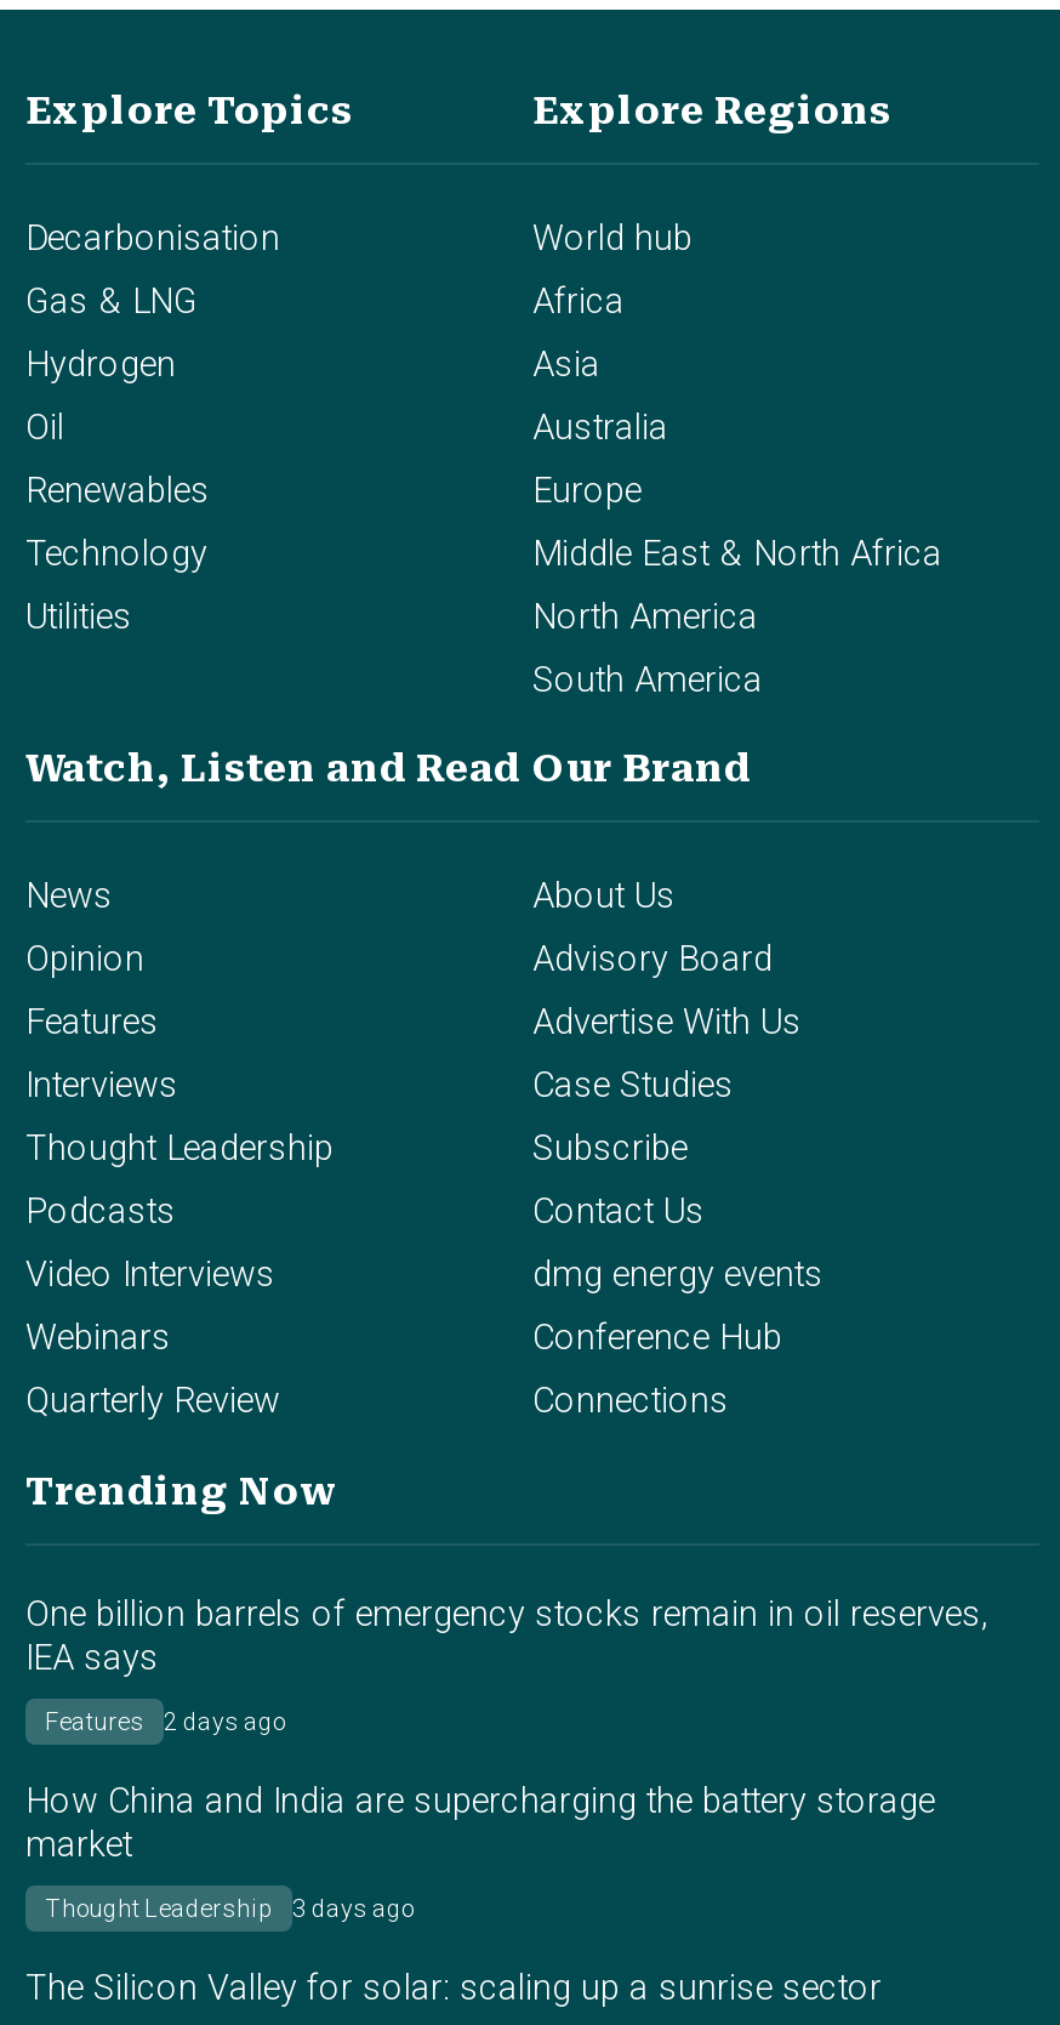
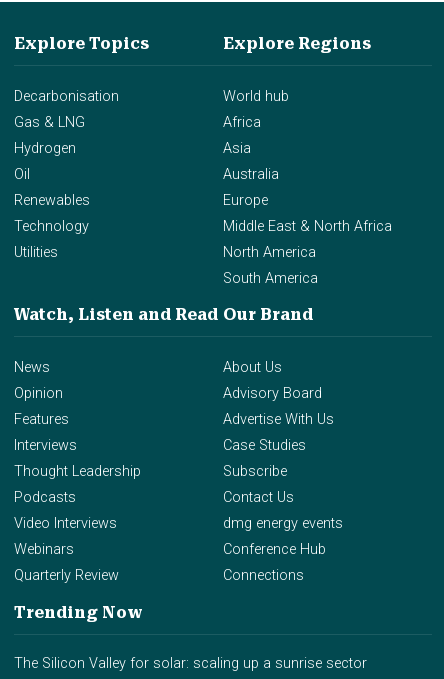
[25,1594,988,1922] One billion barrels of emergency stocks remain in oil reserves, | IEA says | Features | 2 days ago | How China and India are supercharging the battery storage | market | Thought Leadership | 3 days ago -> none

